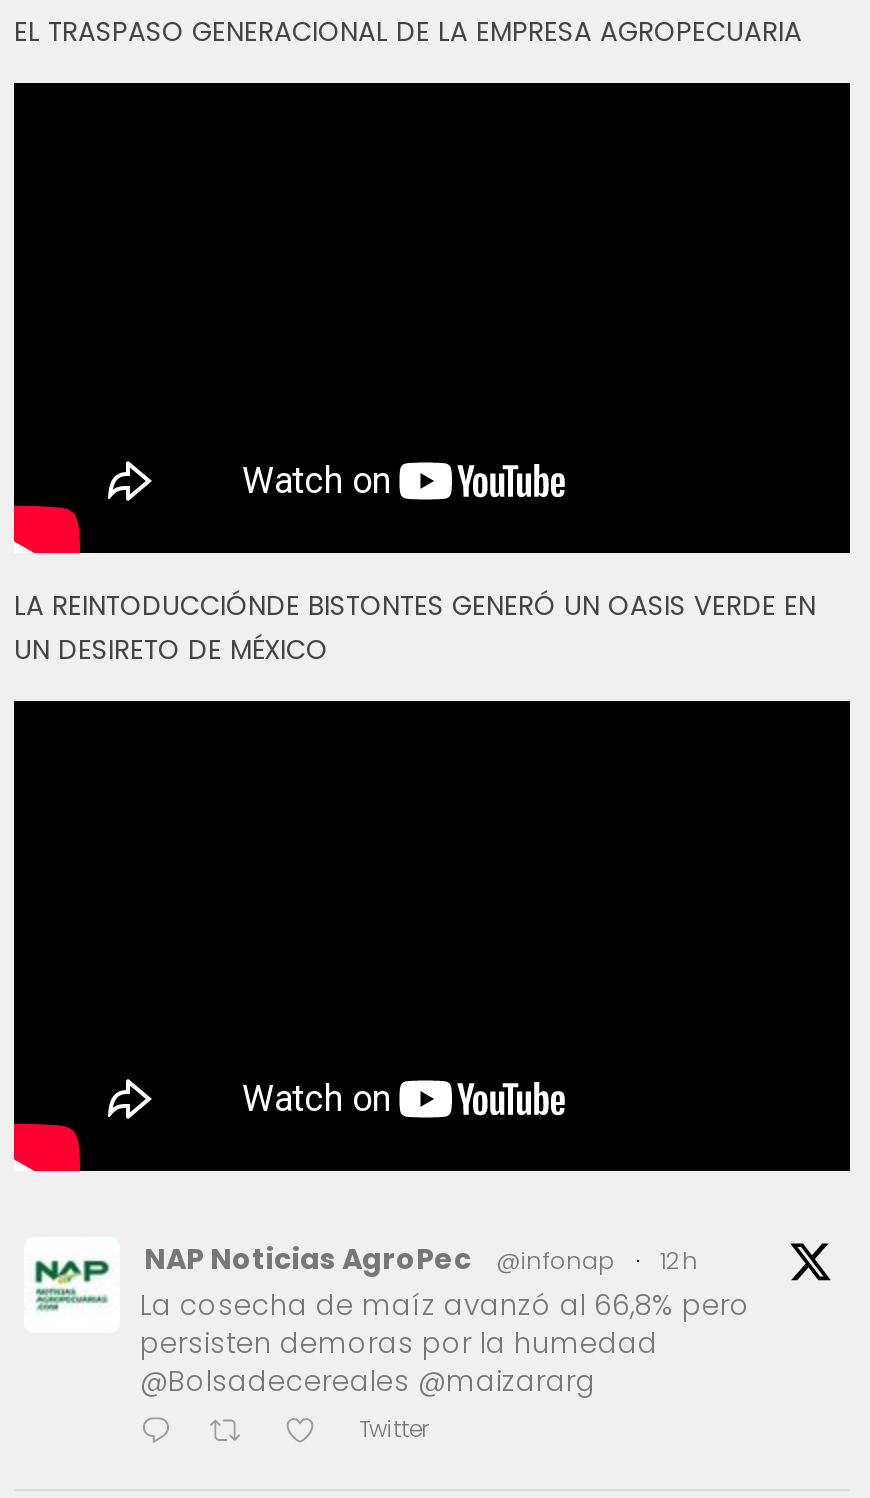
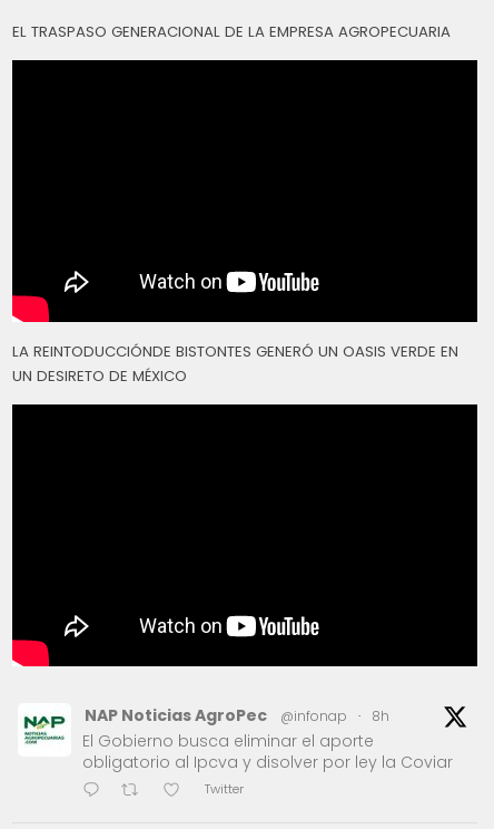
[140,1242,750,1400] 12h | La cosecha de maíz avanzó al 66,8% pero | persisten demoras por la humedad | @Bolsadecereales @maizararg -> [82,706,453,773] 8h | El Gobierno busca eliminar el aporte | obligatorio al Ipcva y disolver por ley la Coviar

